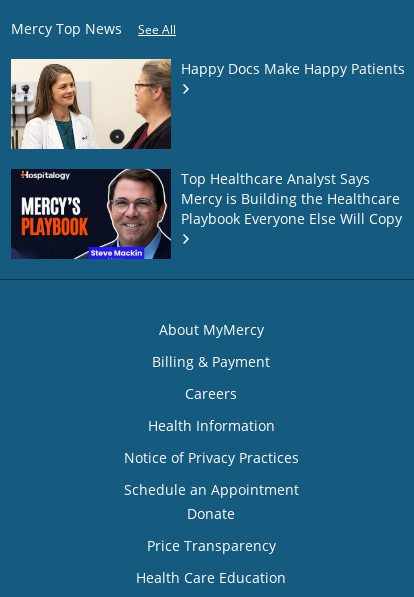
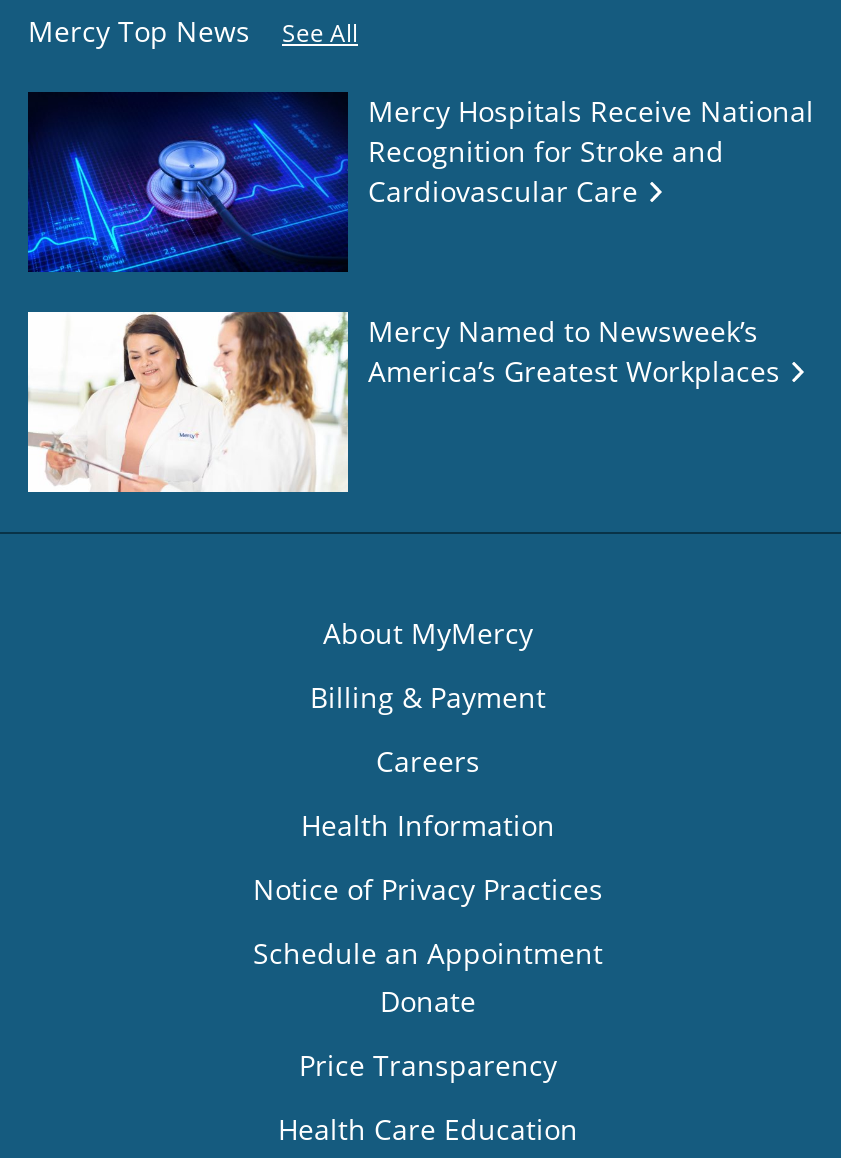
[10,58,405,150] [image] | Happy Docs Make Happy Patients -> [26,91,814,273] [image] | Mercy Hospitals Receive National | Recognition for Stroke and | Cardiovascular Care
[10,168,402,260] [image] | Top Healthcare Analyst Says | Mercy is Building the Healthcare | Playbook Everyone Else Will Copy -> [26,309,788,495] [image] | Mercy Named to Newsweek’s | America’s Greatest Workplaces

